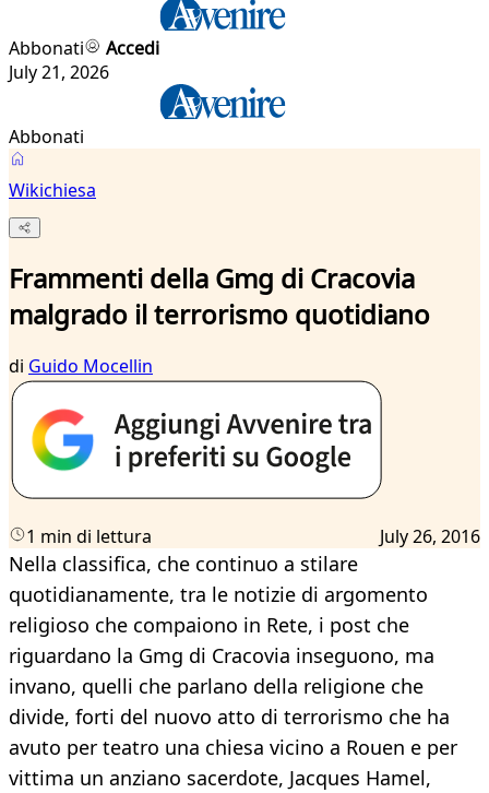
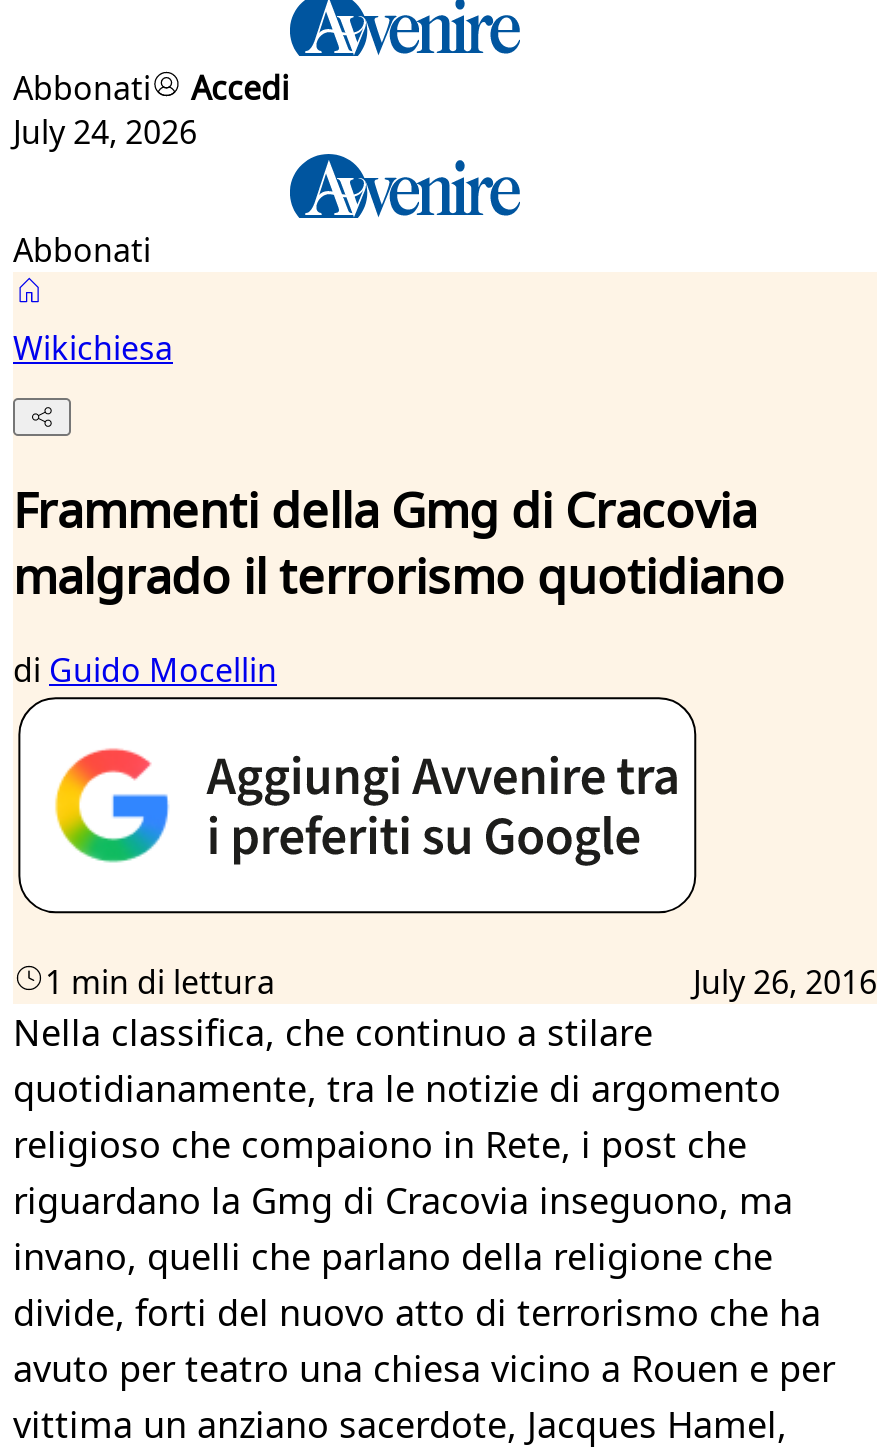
[9,60,109,84] July 21, 2026 -> [13,110,197,154] July 24, 2026

